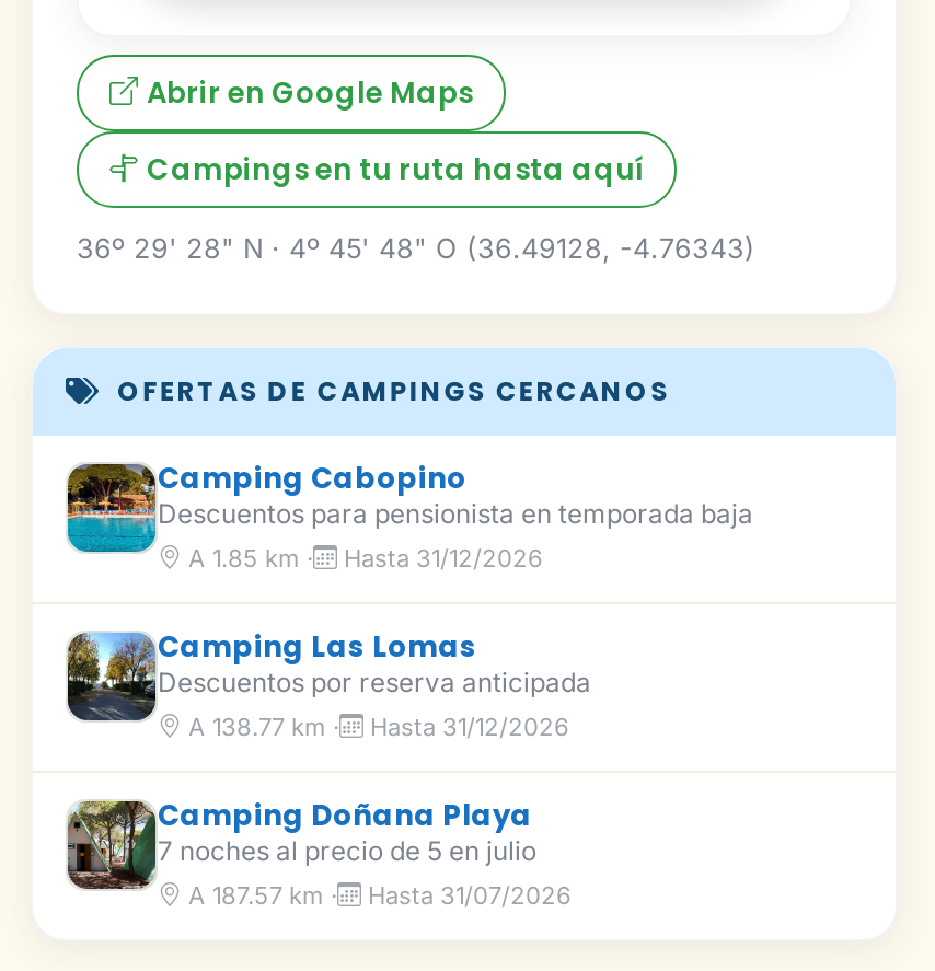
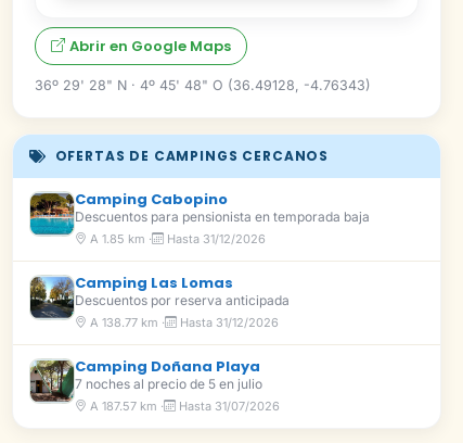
[147,148,644,190] Campings en tu ruta hasta aquí -> none

